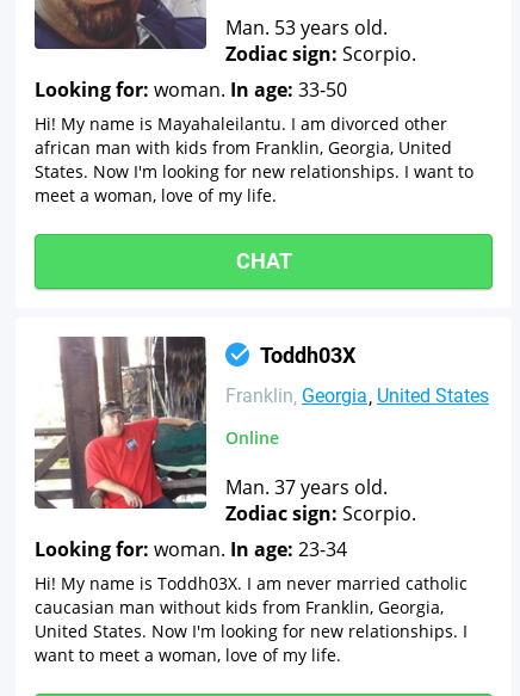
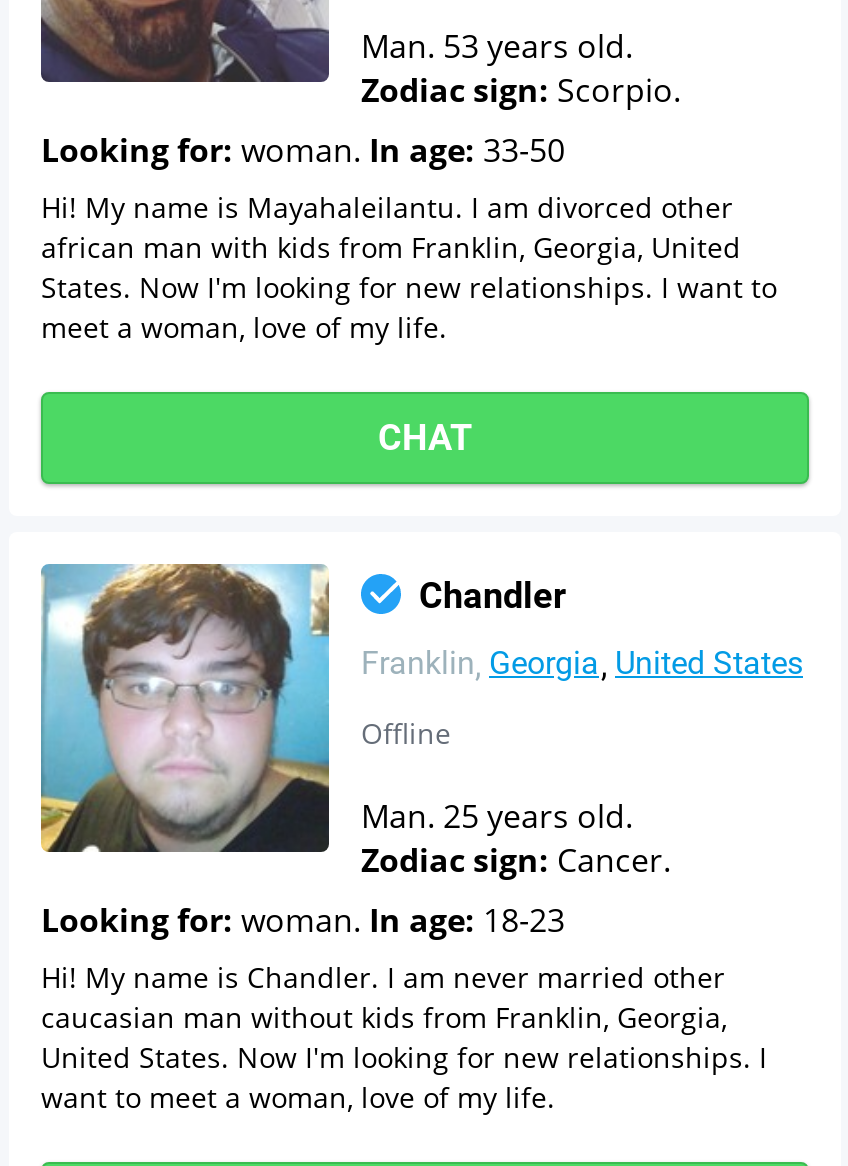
[33,335,468,595] [image] | Man. 37 years old. | Zodiac sign: Scorpio. | Looking for: woman. In age: 23-34 | Hi! My name is Toddh03X. I am never married catholic -> [39,562,725,996] [image] | Man. 25 years old. | Zodiac sign: Cancer. | Looking for: woman. In age: 18-23 | Hi! My name is Chandler. I am never married other
[260,343,355,368] Toddh03X -> [419,574,567,616] Chandler
[225,426,279,449] Online -> [361,714,451,752] Offline

